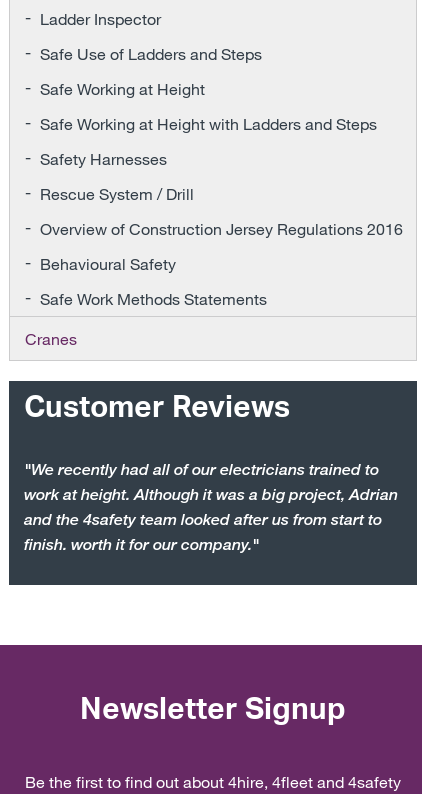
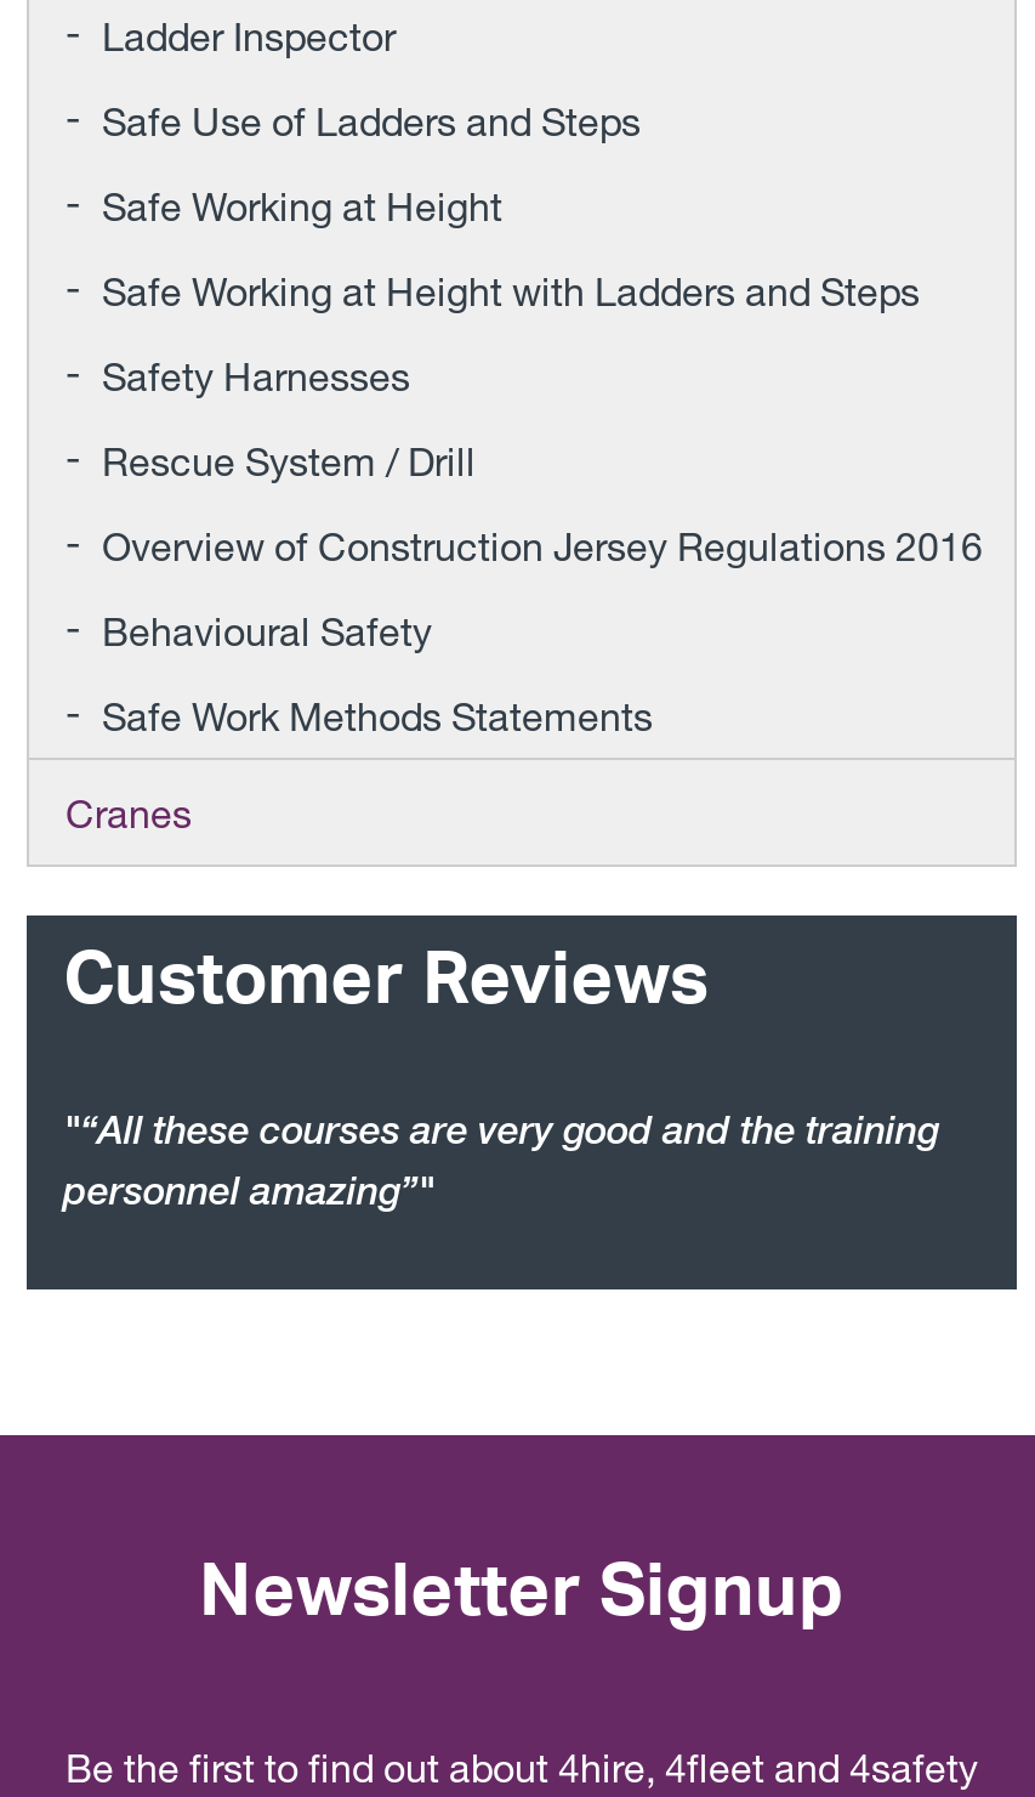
[24,460,398,554] "We recently had all of our electricians trained to | work at height. Although it was a big project, Adrian | and the 4safety team looked after us from start to | finish. worth it for our company." -> [63,1106,939,1213] "“All these courses are very good and the training | personnel amazing”"

